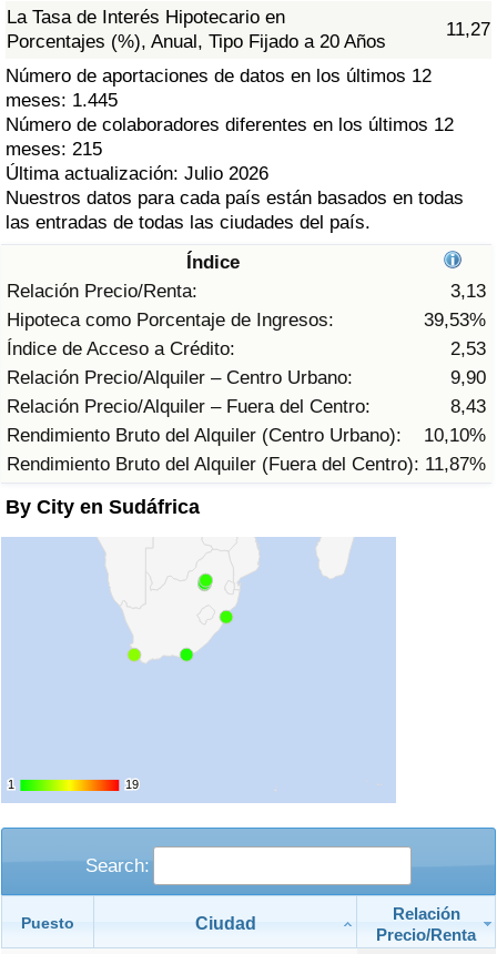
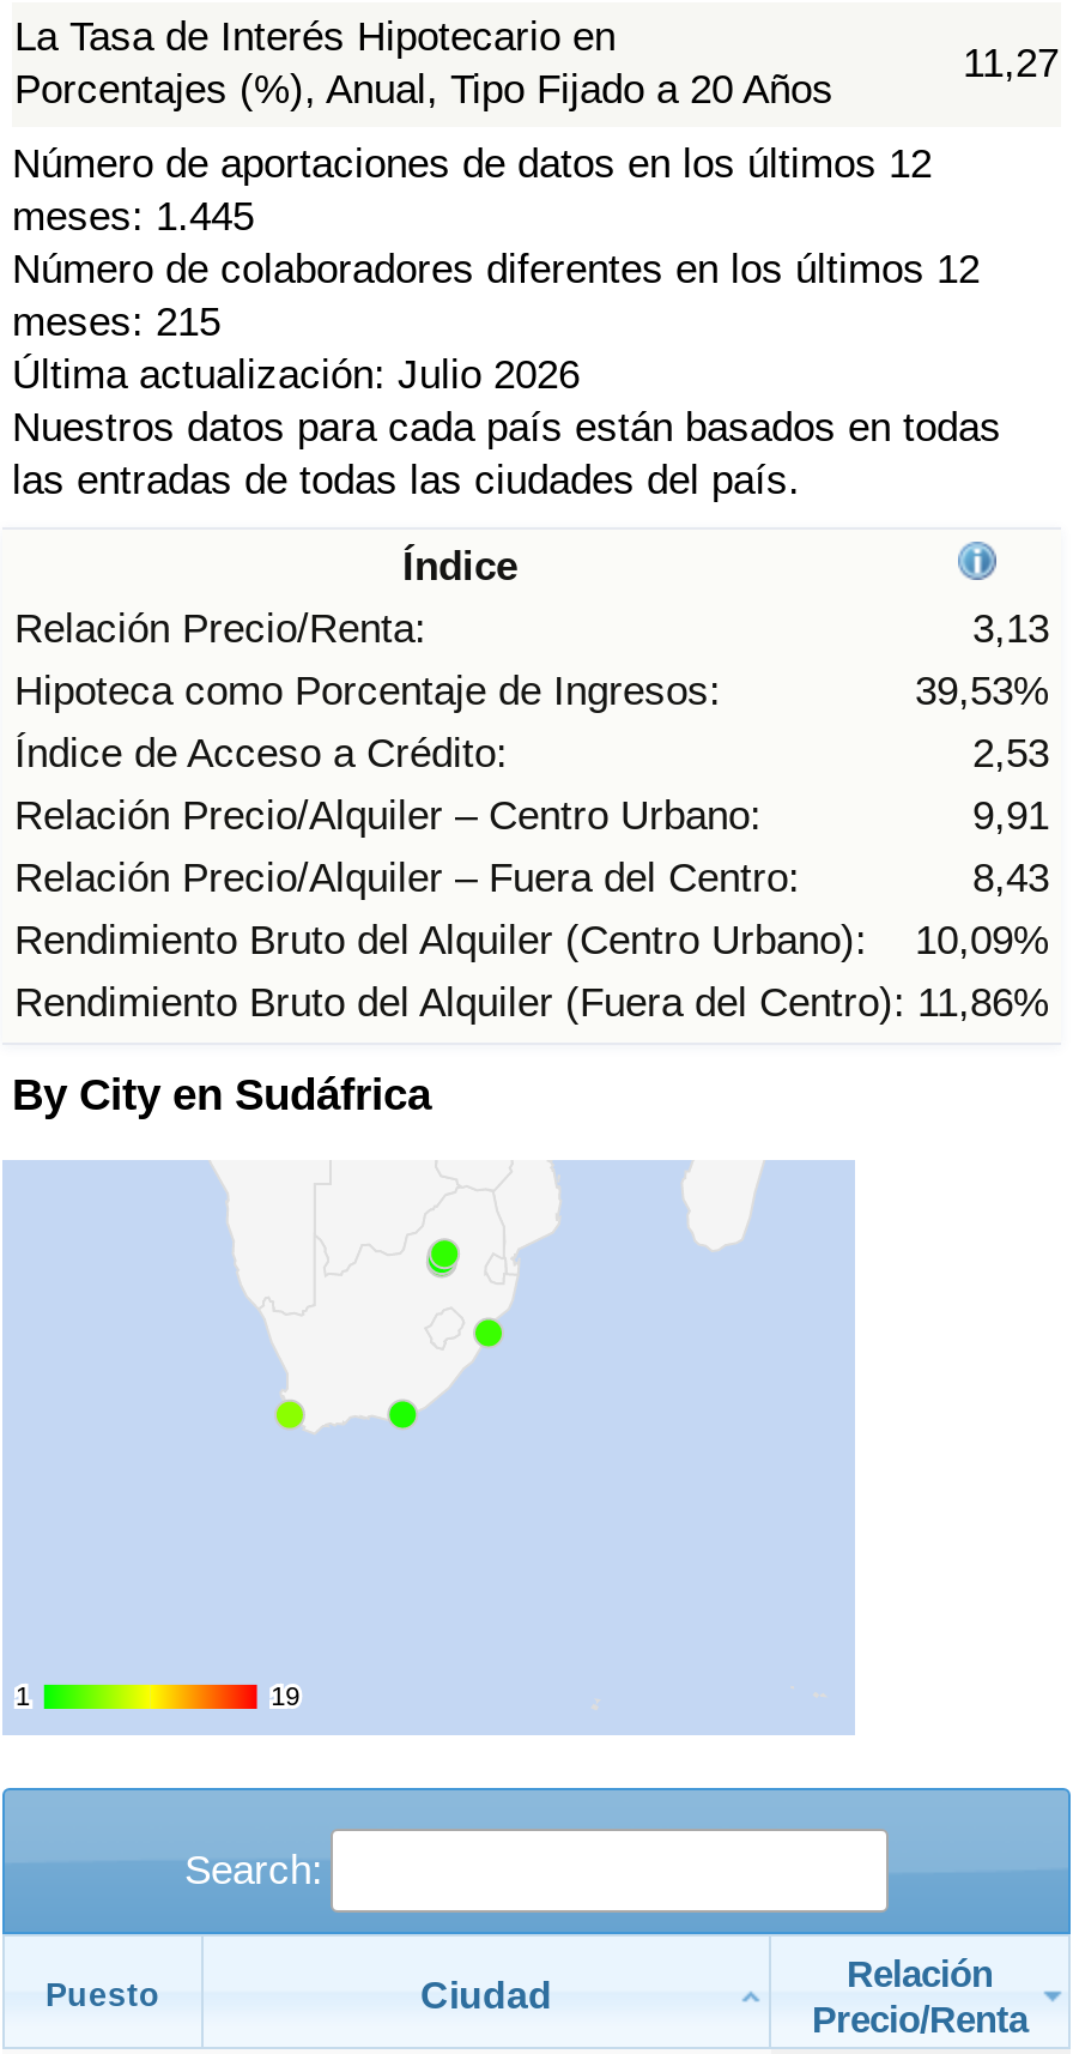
[450,367,486,388] 9,90 -> [972,793,1049,838] 9,91
[424,425,486,446] 10,10% -> [915,917,1049,963] 10,09%
[7,453,486,474] Rendimiento Bruto del Alquiler (Fuera del Centro): 11,87% -> [14,980,1049,1025] Rendimiento Bruto del Alquiler (Fuera del Centro): 11,86%

